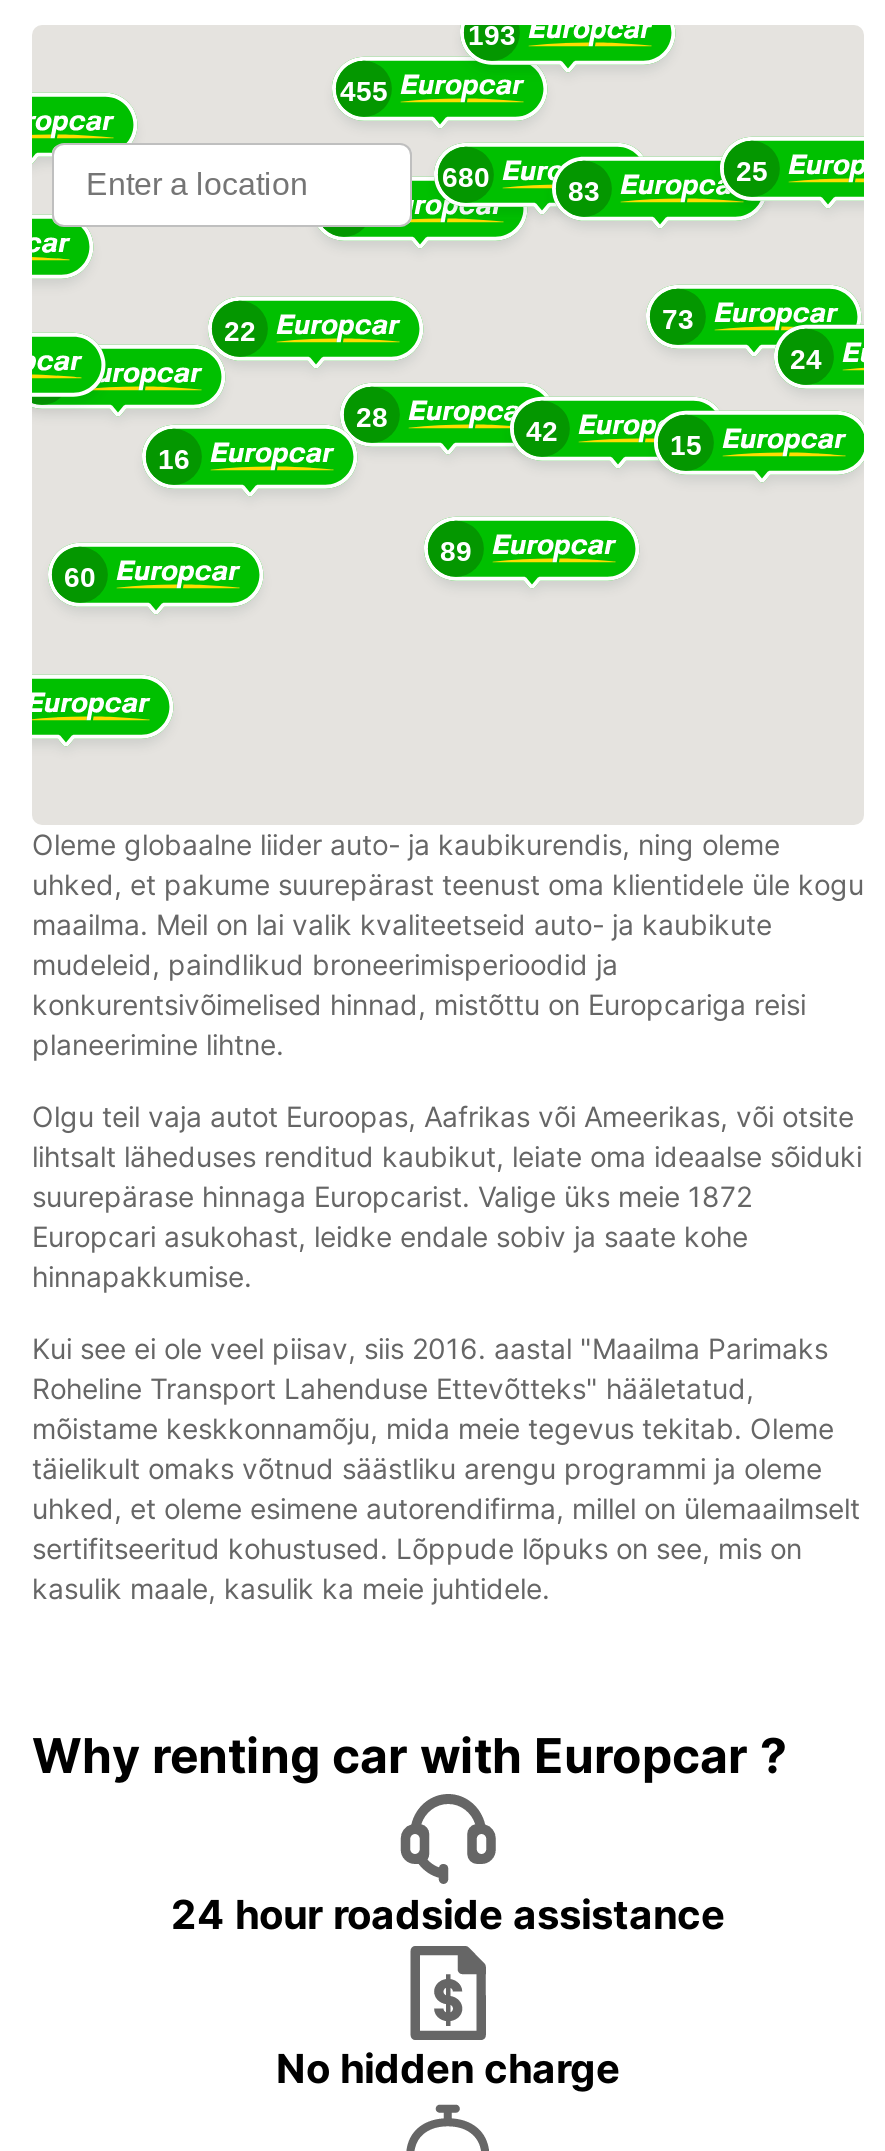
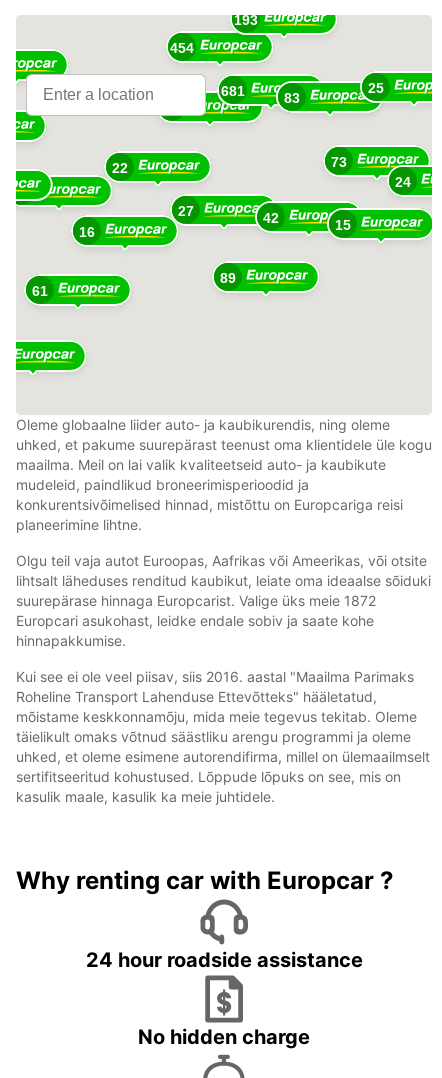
[340,75,388,107] 455 -> [170,40,194,56] 454
[442,161,490,193] 680 -> [221,83,245,99] 681
[356,401,388,433] 28 -> [178,203,194,219] 27
[64,561,96,593] 60 -> [32,283,48,299] 61

